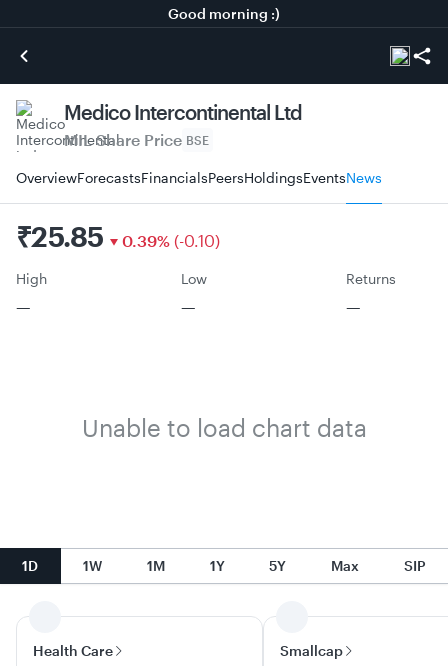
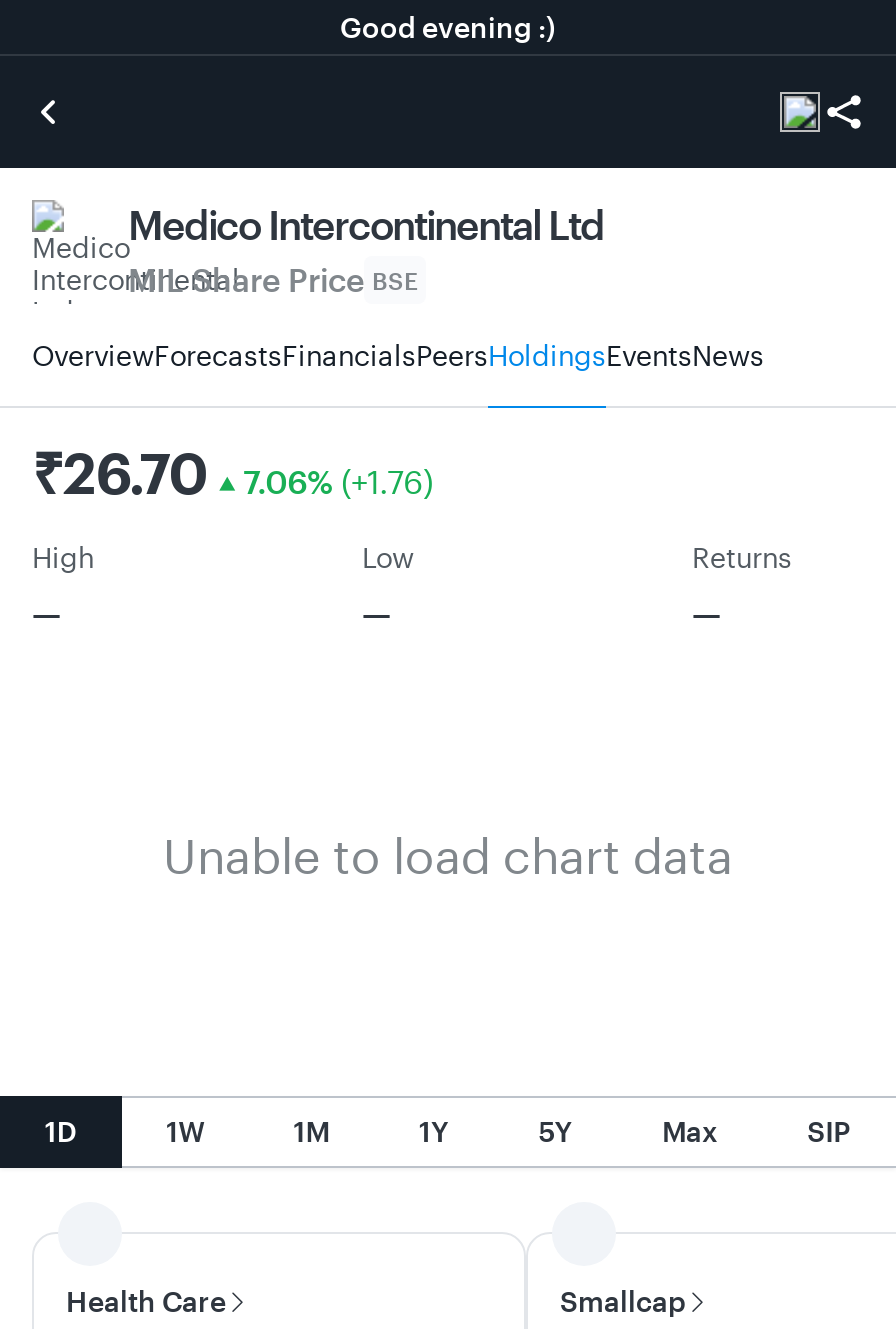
[168,4,280,21] Good morning :) -> [340,9,556,43] Good evening :)
[16,220,104,252] ₹25.85 -> [32,440,207,504] ₹26.70
[122,231,220,250] 0.39% (-0.10) -> [243,462,433,500] 7.06% (+1.76)

